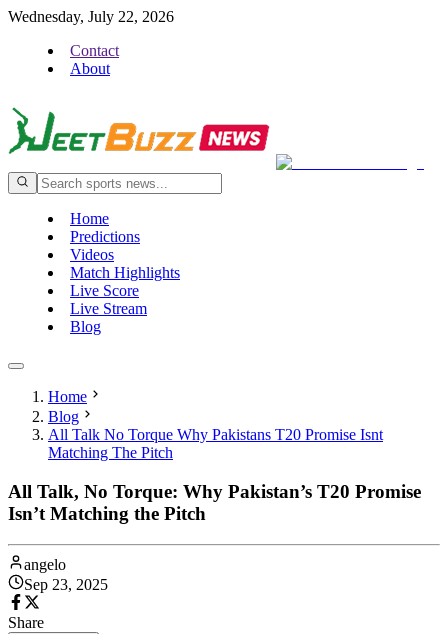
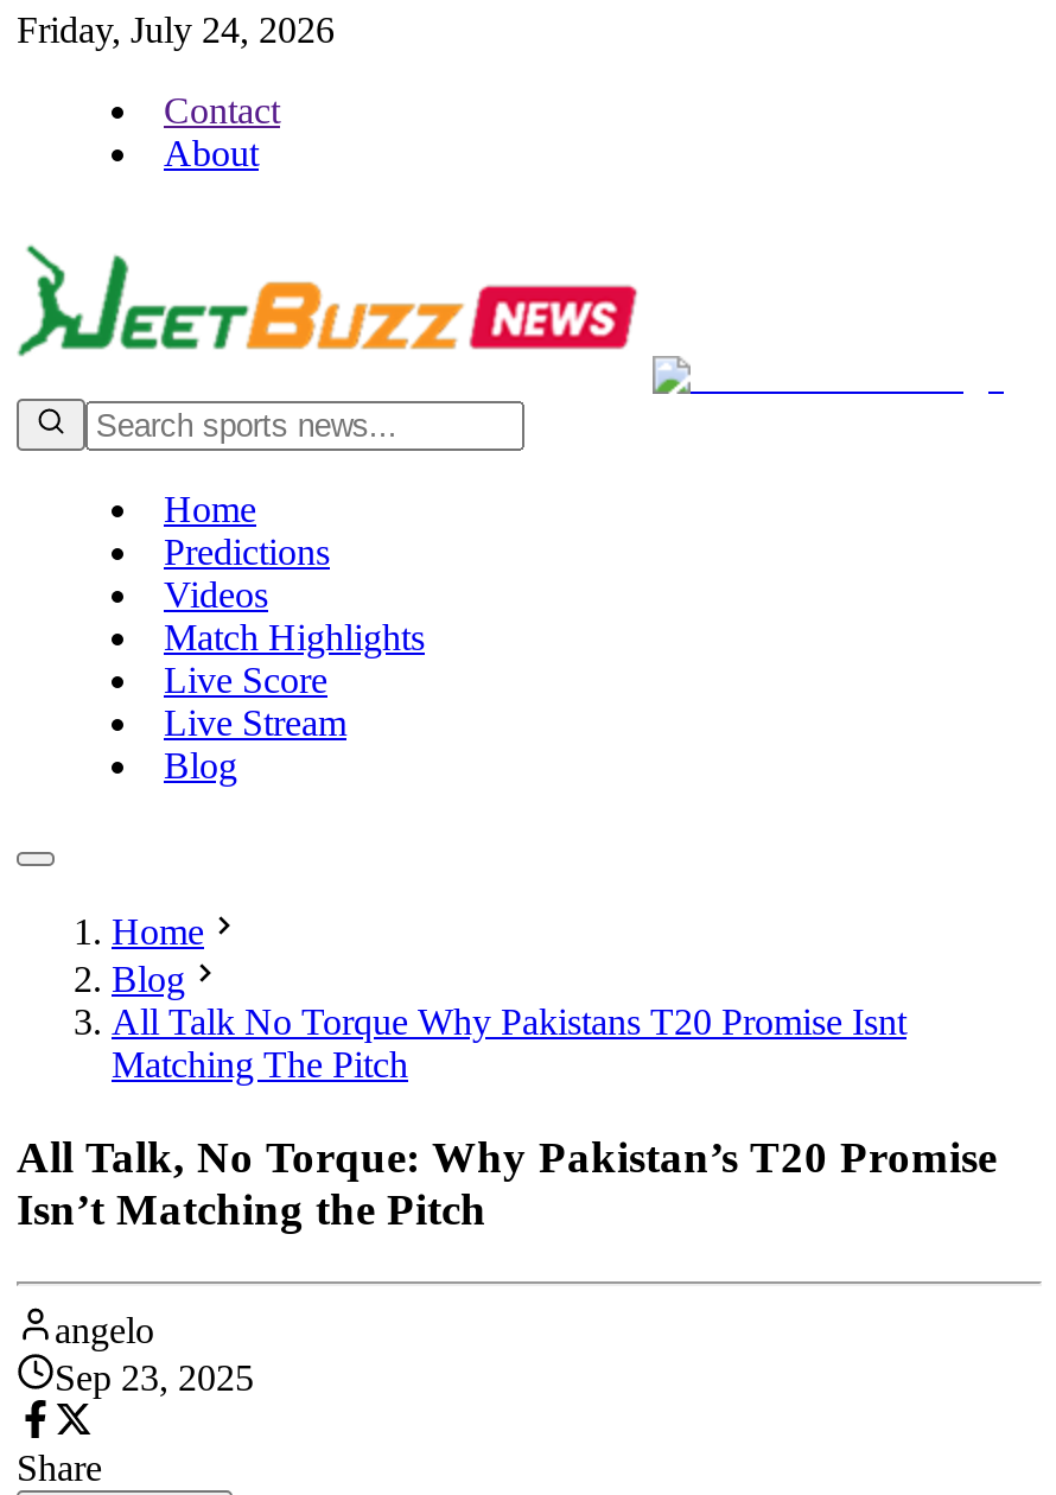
[8,8,174,25] Wednesday, July 22, 2026 -> [17,9,335,50] Friday, July 24, 2026

